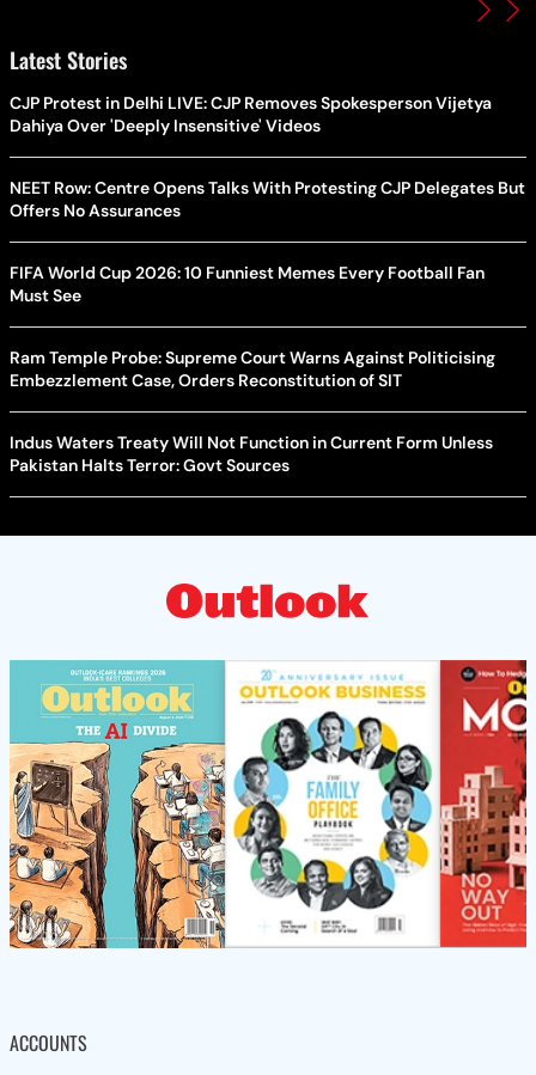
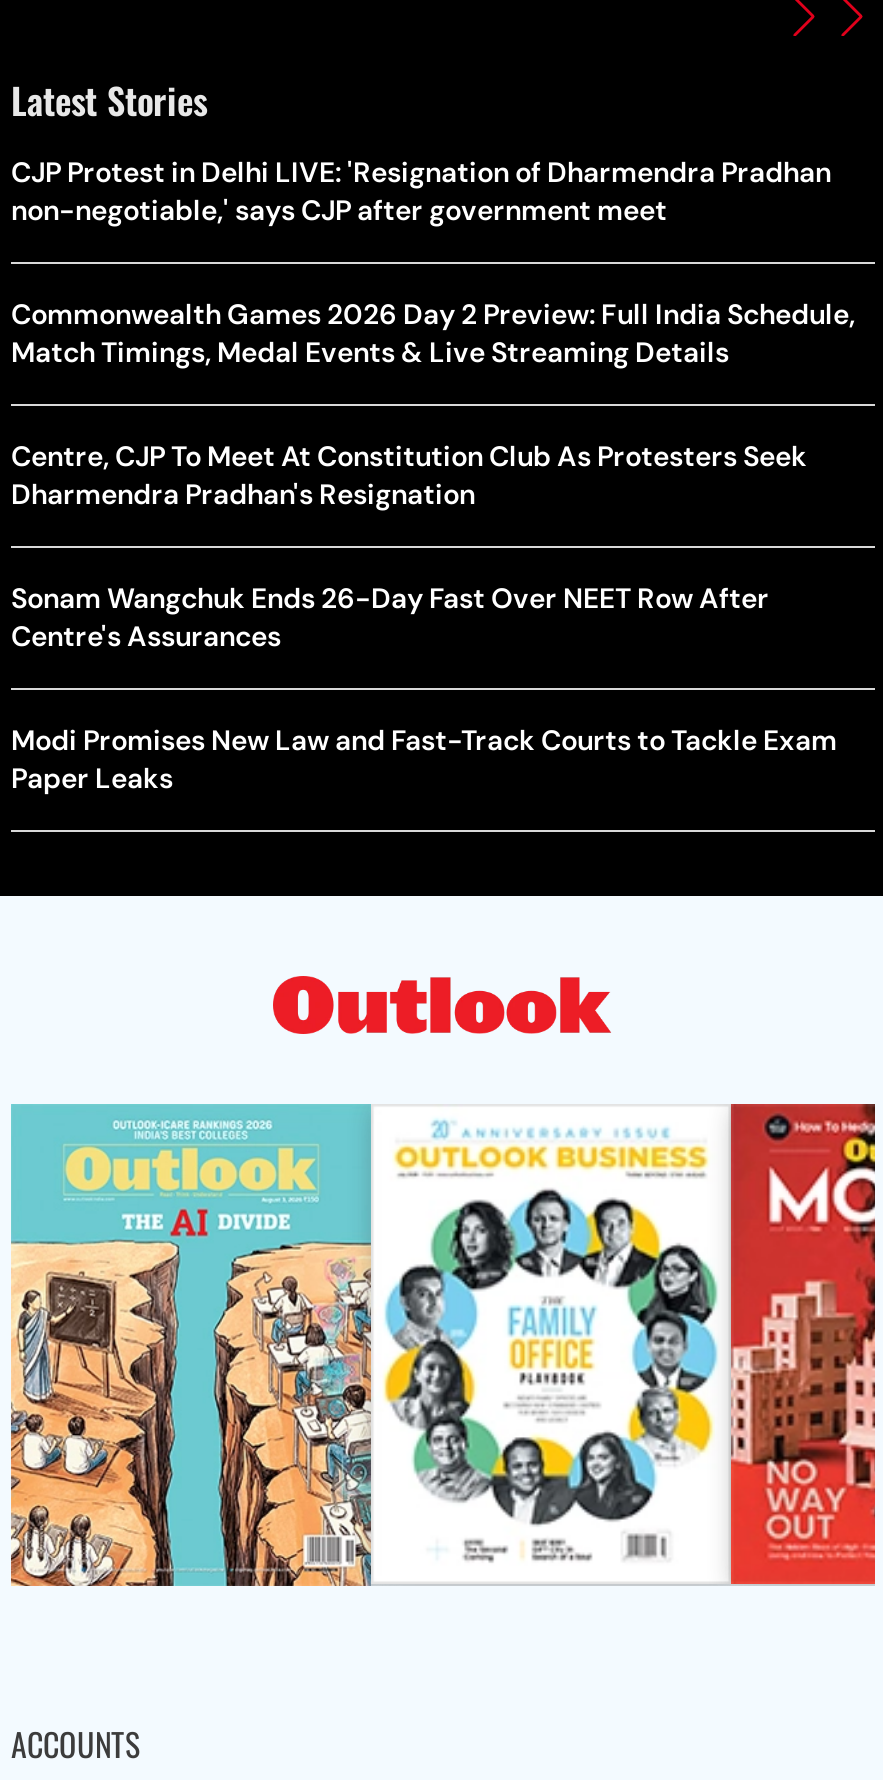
[10,92,492,137] CJP Protest in Delhi LIVE: CJP Removes Spokesperson Vijetya | Dahiya Over 'Deeply Insensitive' Videos -> [11,154,831,228] CJP Protest in Delhi LIVE: 'Resignation of Dharmendra Pradhan | non-negotiable,' says CJP after government meet
[10,177,525,221] NEET Row: Centre Opens Talks With Protesting CJP Delegates But | Offers No Assurances -> [11,296,855,370] Commonwealth Games 2026 Day 2 Preview: Full India Schedule, | Match Timings, Medal Events & Live Streaming Details
[10,262,485,306] FIFA World Cup 2026: 10 Funniest Memes Every Football Fan | Must See -> [11,438,807,512] Centre, CJP To Meet At Constitution Club As Protesters Seek | Dharmendra Pradhan's Resignation
[10,347,495,391] Ram Temple Probe: Supreme Court Warns Against Politicising | Embezzlement Case, Orders Reconstitution of SIT -> [11,580,769,654] Sonam Wangchuk Ends 26-Day Fast Over NEET Row After | Centre's Assurances
[10,432,493,476] Indus Waters Treaty Will Not Function in Current Form Unless | Pakistan Halts Terror: Govt Sources -> [11,722,837,796] Modi Promises New Law and Fast-Track Courts to Tackle Exam | Paper Leaks

